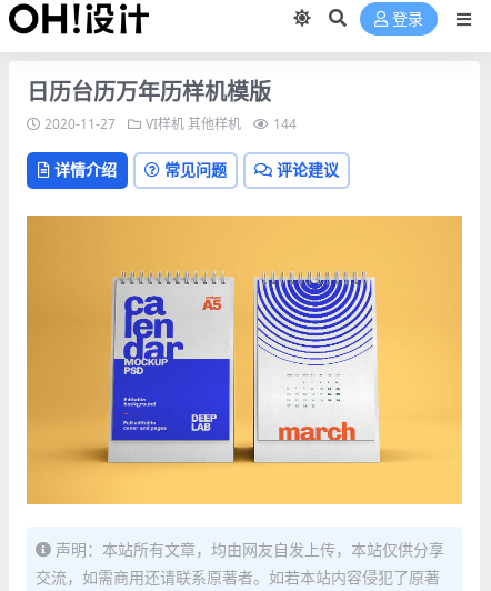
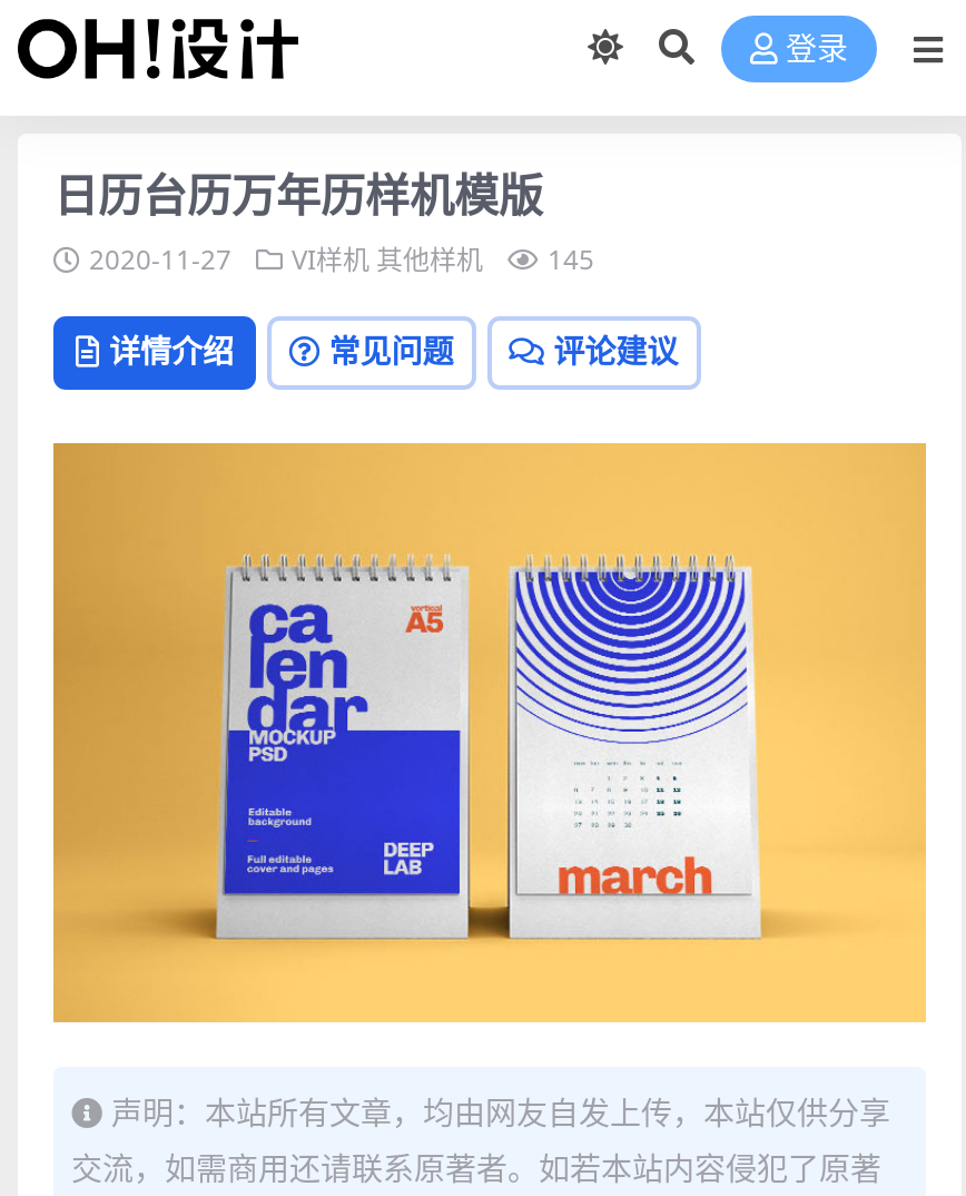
[44,114,297,133] 2020-11-27 VI样机 其他样机 144 -> [89,241,594,278] 2020-11-27 VI样机 其他样机 145

